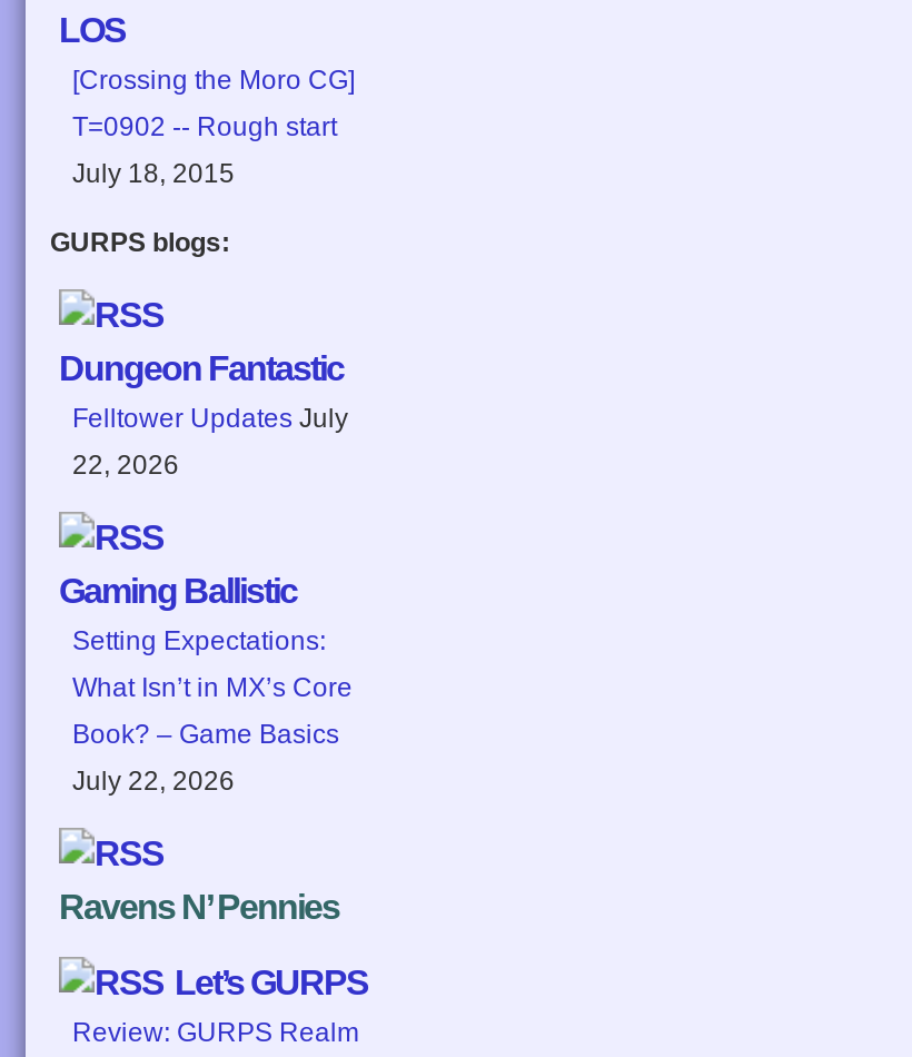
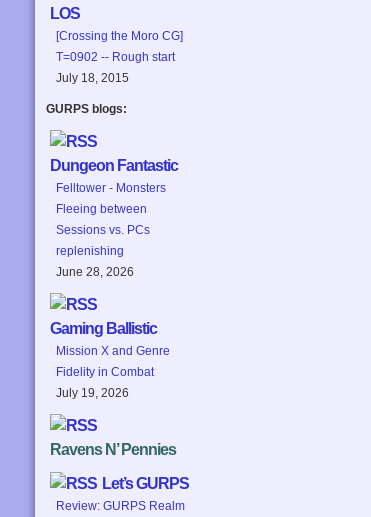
[72,403,348,481] Felltower Updates July | 22, 2026 -> [56,181,166,279] Felltower - Monsters | Fleeing between | Sessions vs. PCs | replenishing | June 28, 2026
moved [59,572,297,610] -> [50,320,157,337]: Gaming Ballistic
[72,626,353,797] Setting Expectations: | What Isn’t in MX’s Core | Book? – Game Basics | July 22, 2026 -> [56,344,170,400] Mission X and Genre | Fidelity in Combat | July 19, 2026

